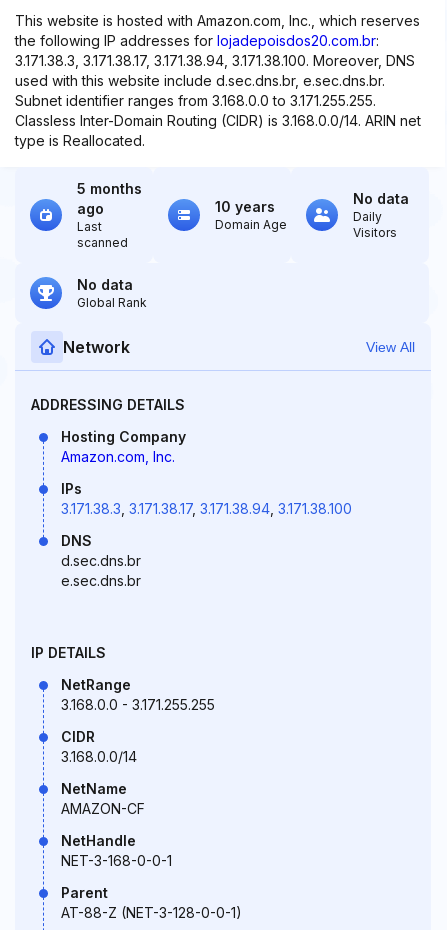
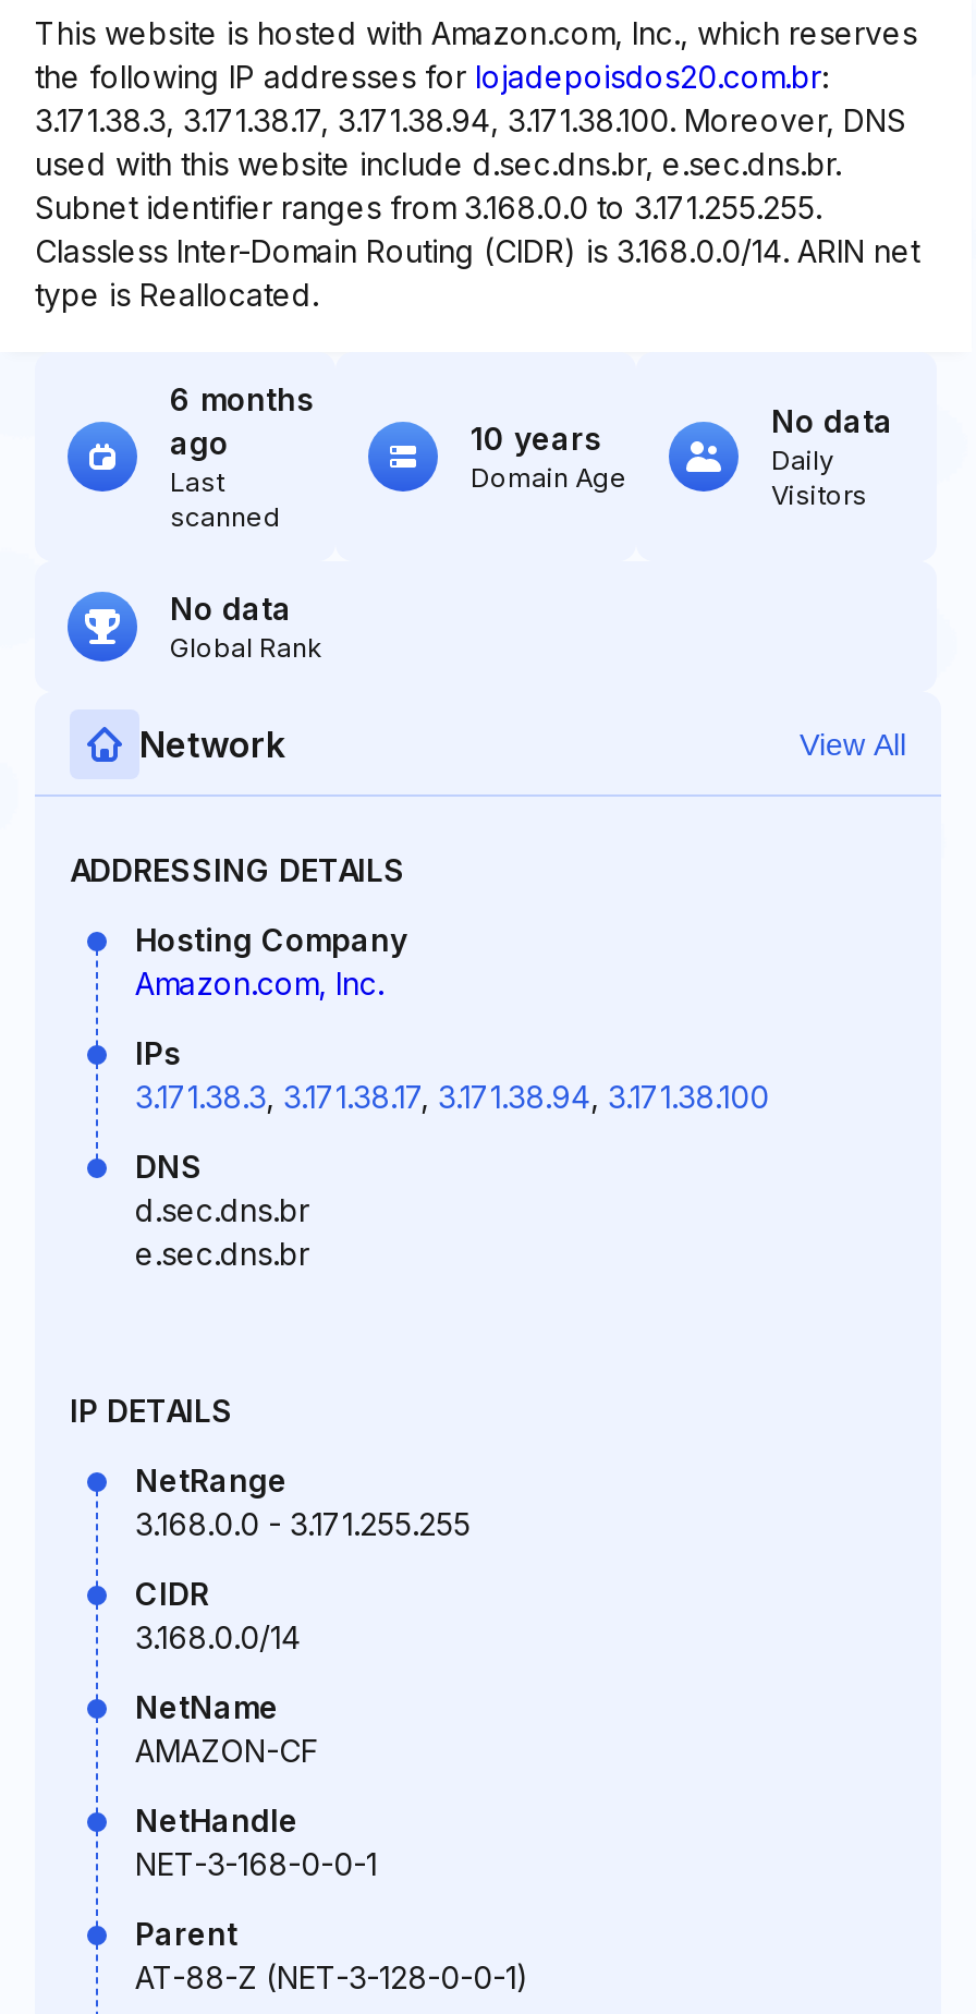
[77,180,142,197] 5 months -> [170,380,314,417] 6 months

